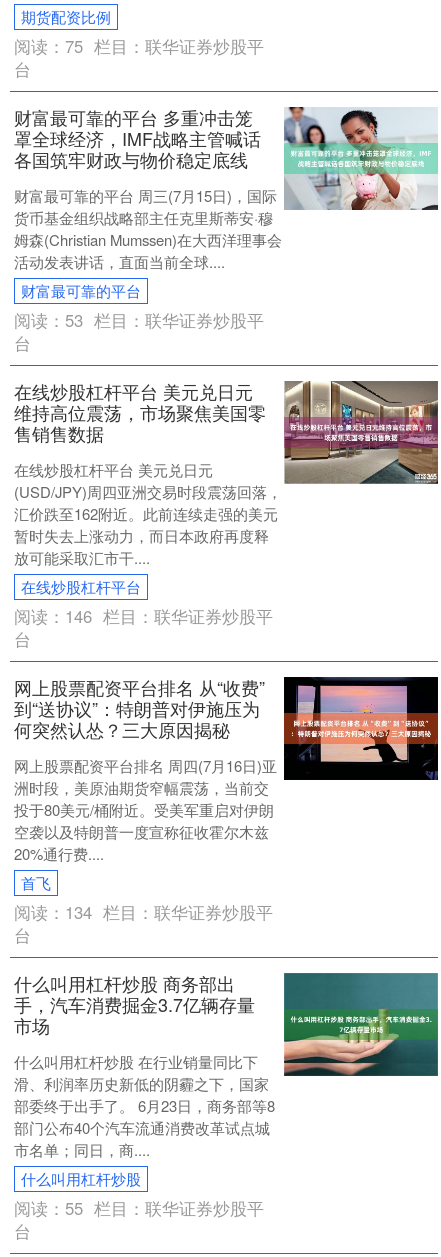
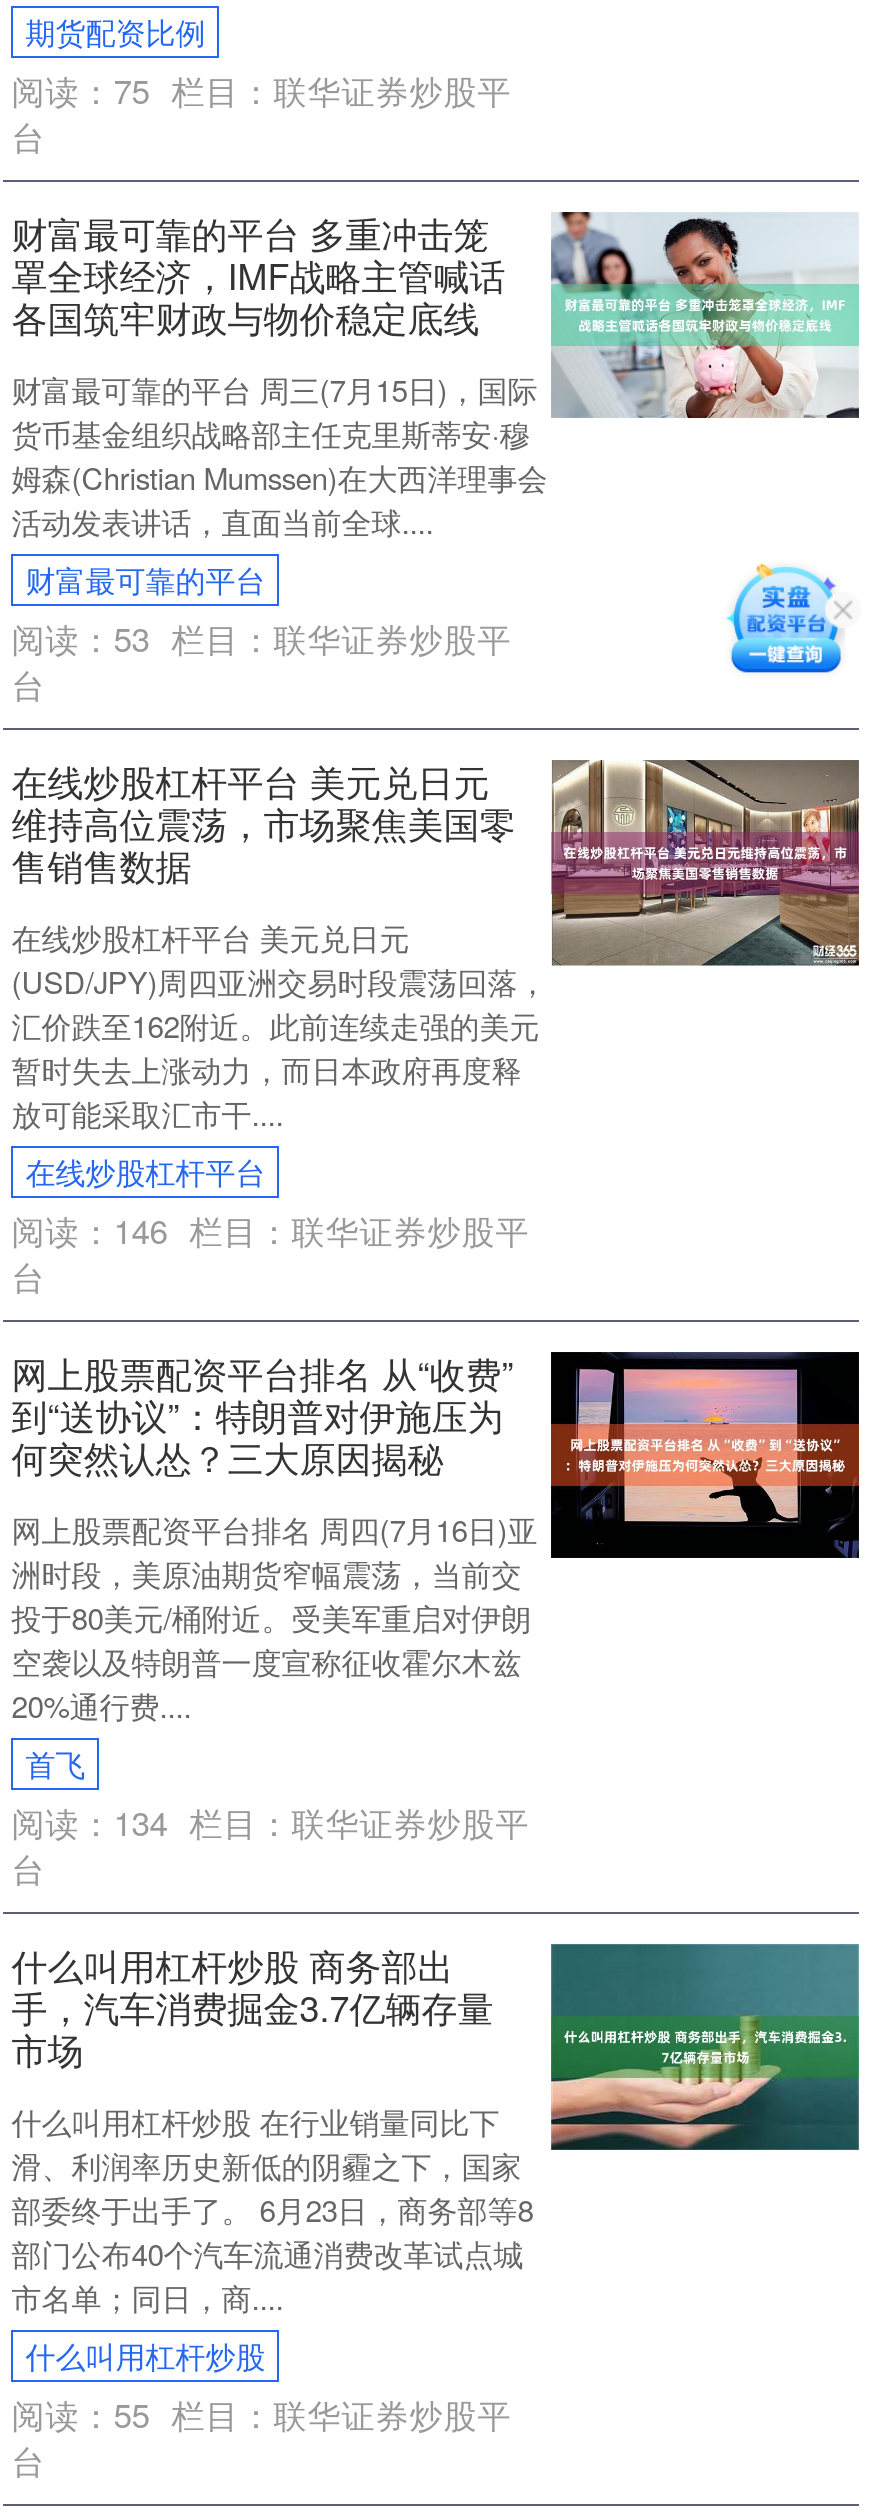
none -> [727,562,849,674] [image]

